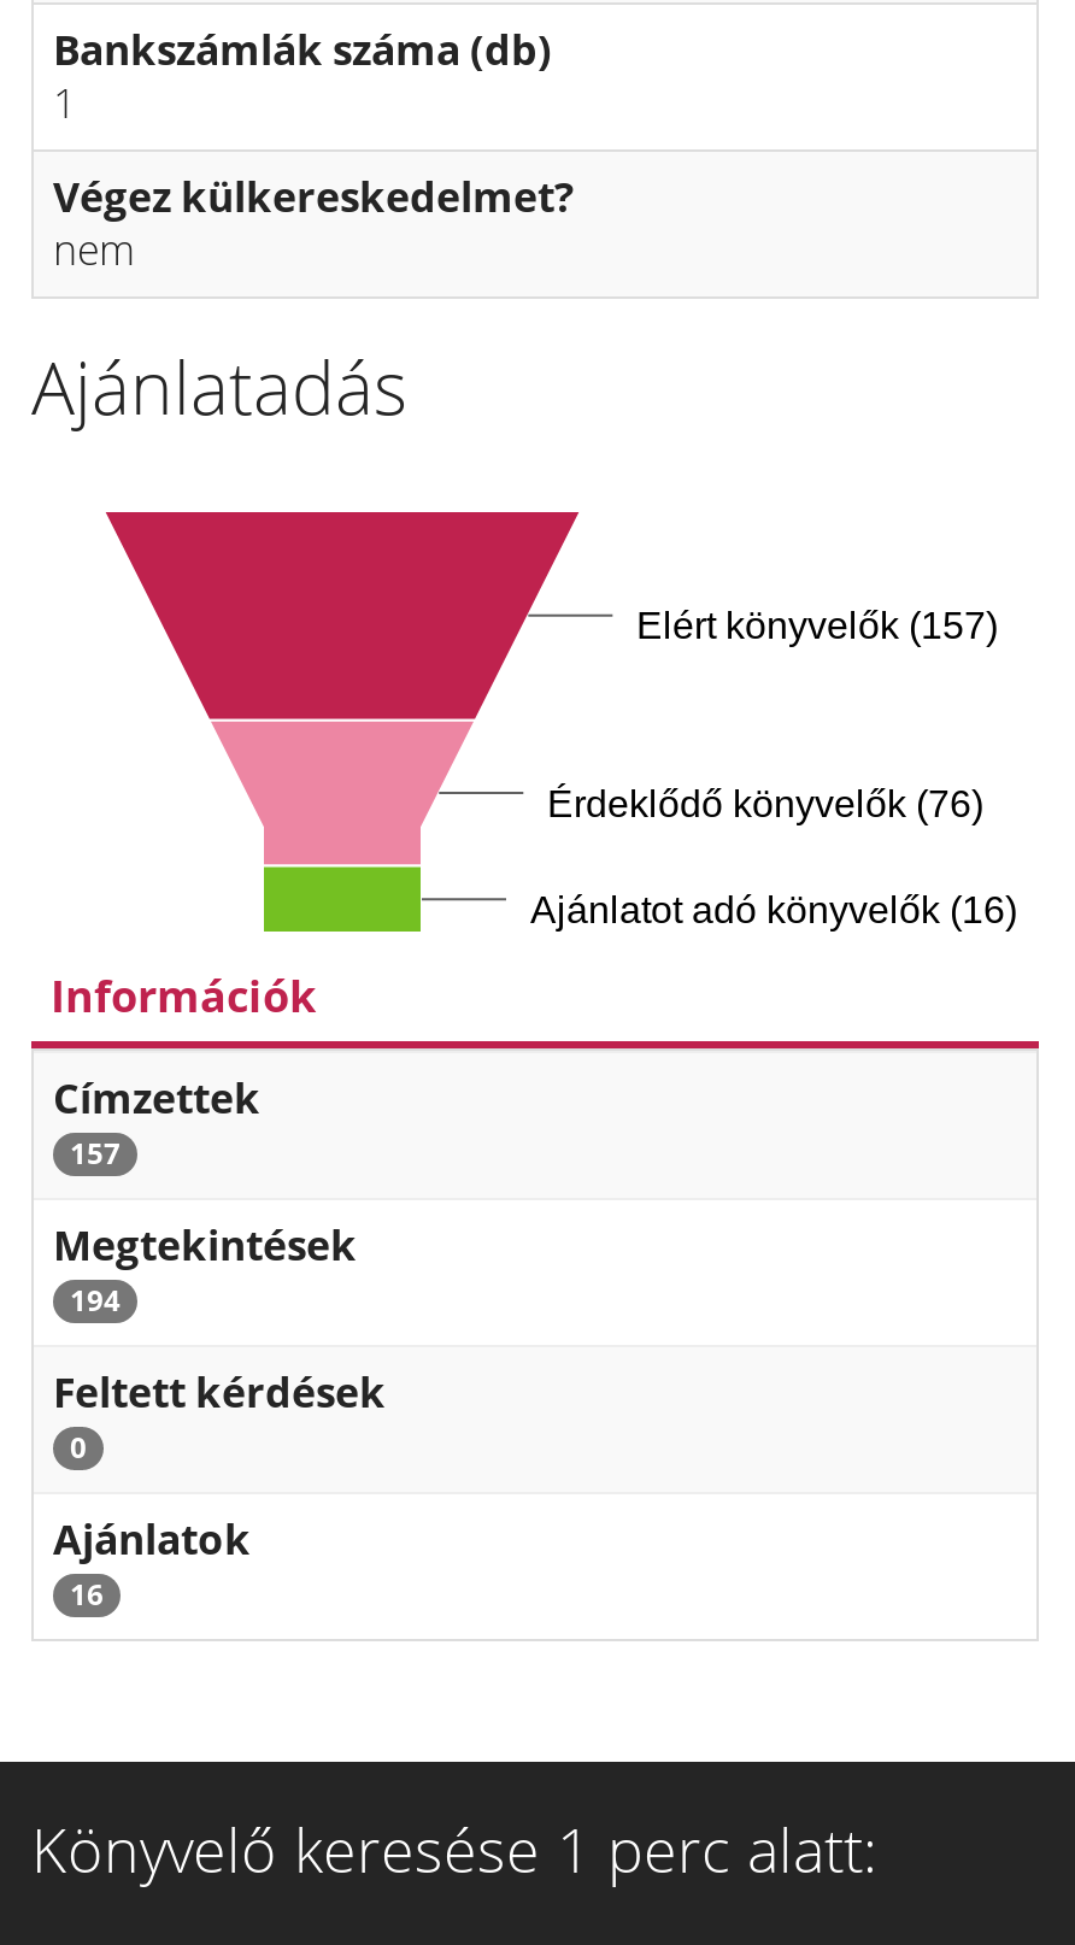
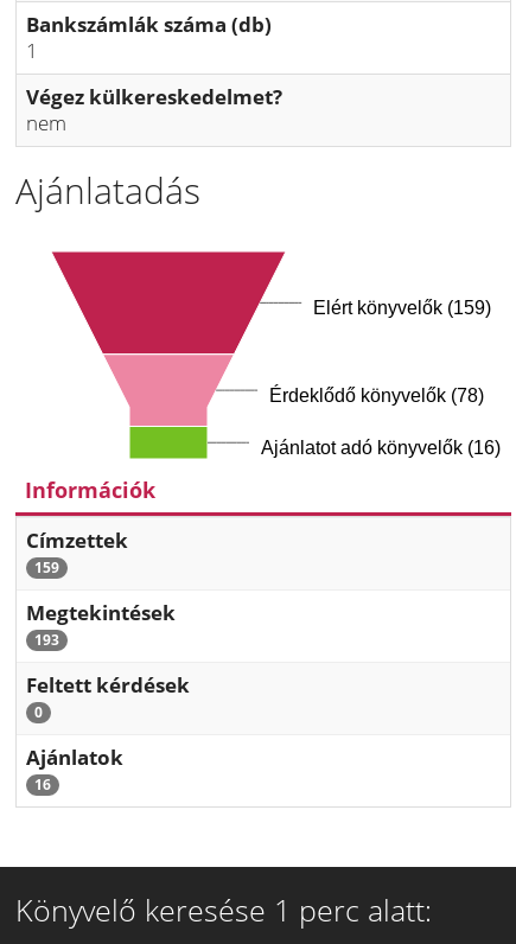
[636,605,998,646] Elért könyvelők (157) -> [313,298,491,318] Elért könyvelők (159)
[547,781,983,824] Érdeklődő könyvelők (76) -> [269,384,484,406] Érdeklődő könyvelők (78)
[70,1134,121,1175] 157 -> [34,558,59,578] 159
[70,1281,121,1322] 194 -> [34,630,59,650] 193

